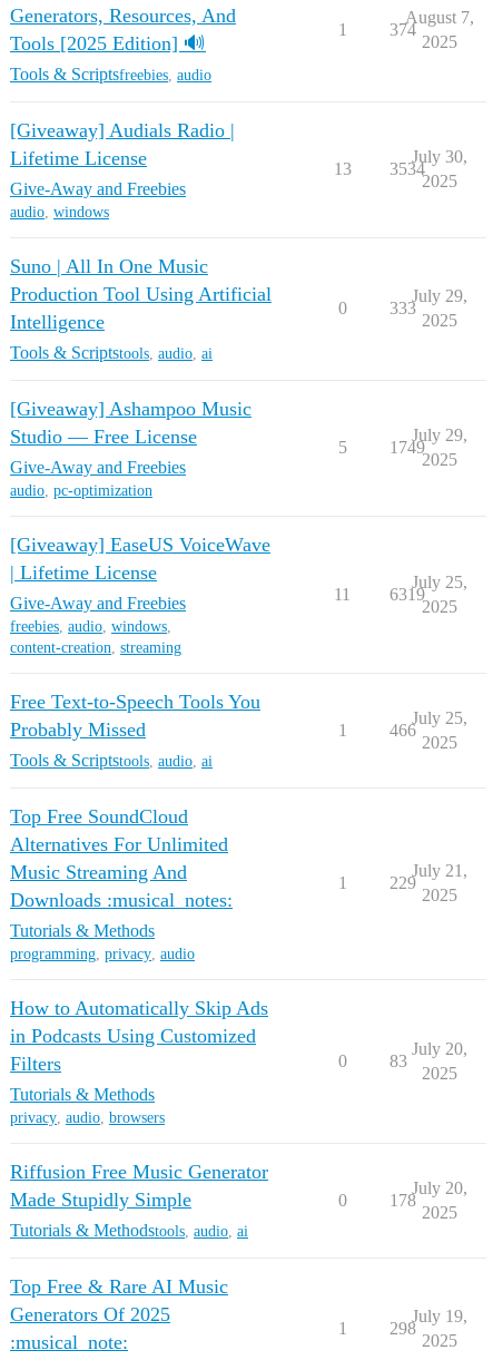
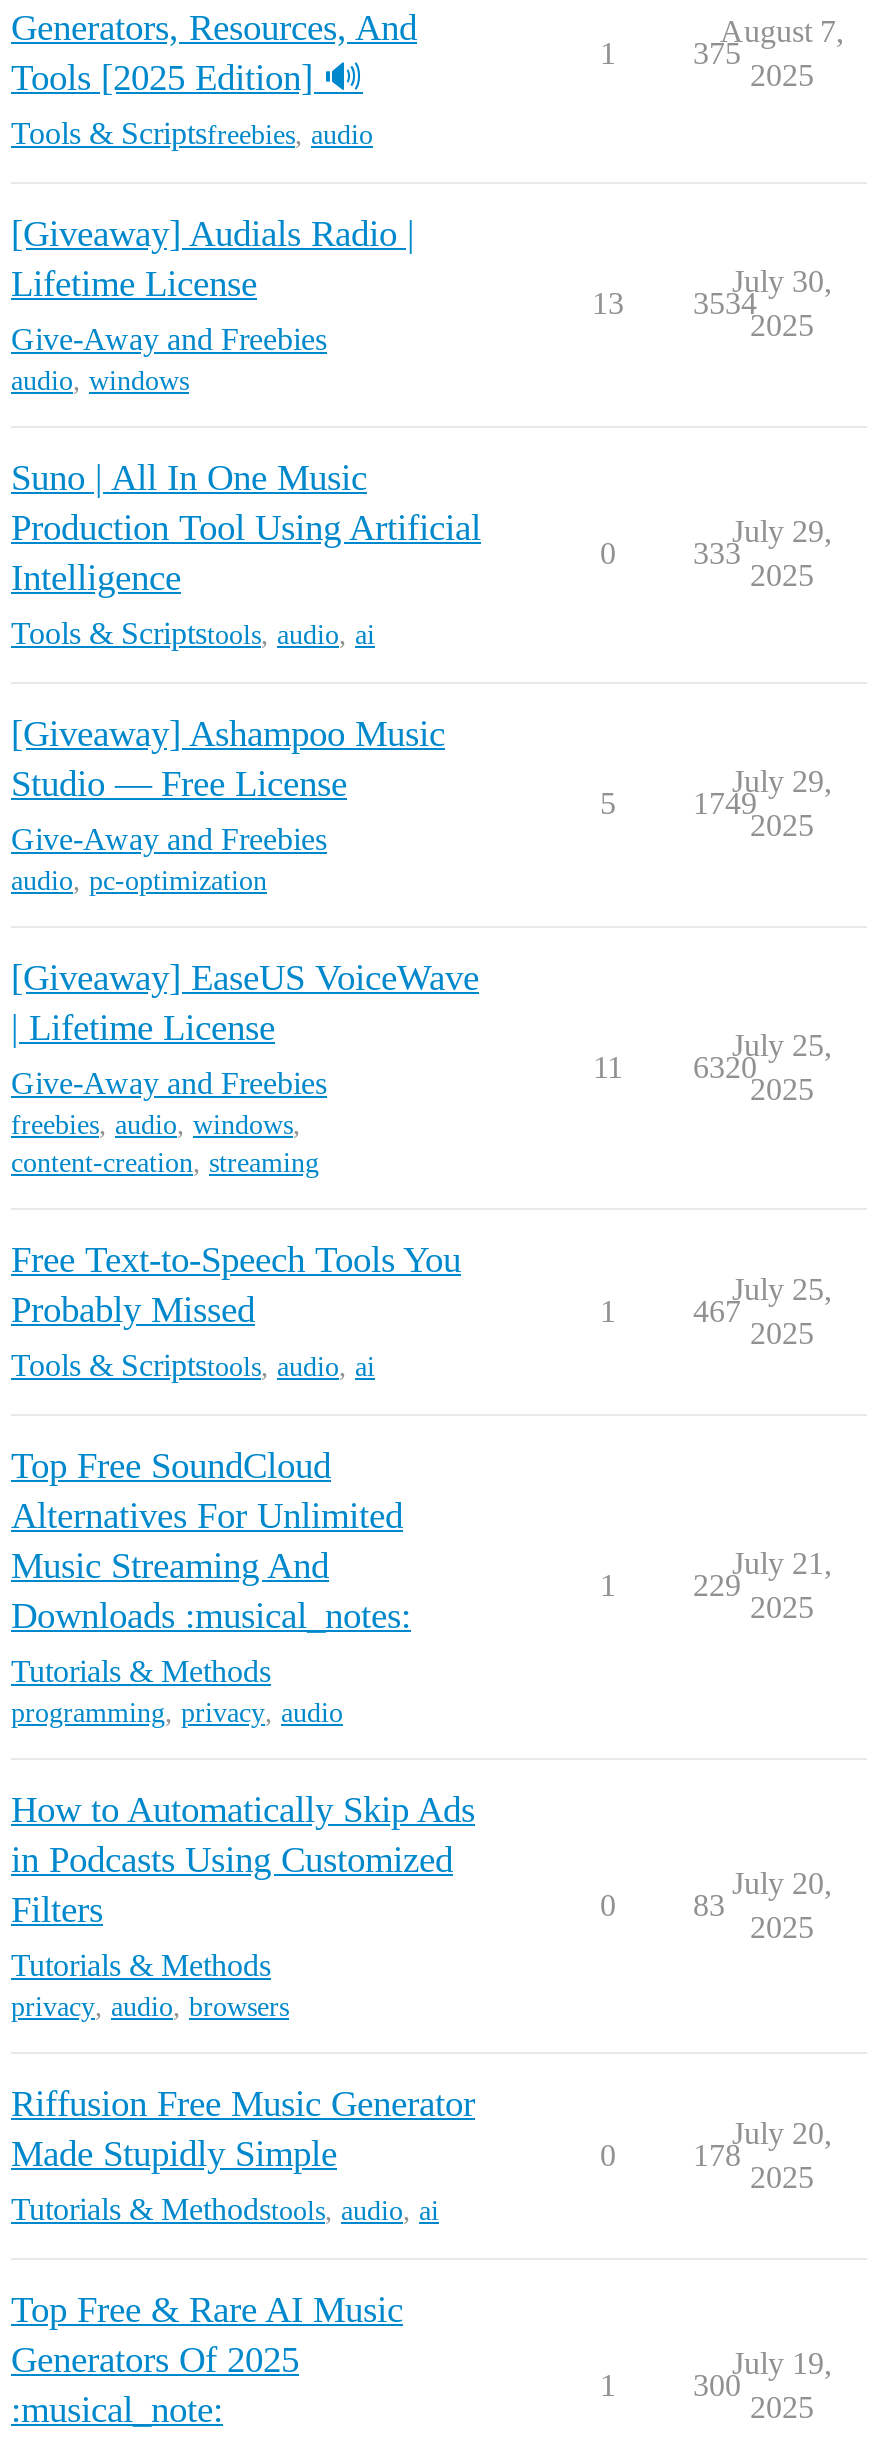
[390,20,416,39] 374 -> [693,36,741,70] 375
[390,585,425,604] 6319 -> [693,1050,757,1084] 6320
[390,721,416,740] 466 -> [693,1294,741,1328] 467
[390,1319,416,1338] 298 -> [693,2368,741,2402] 300

